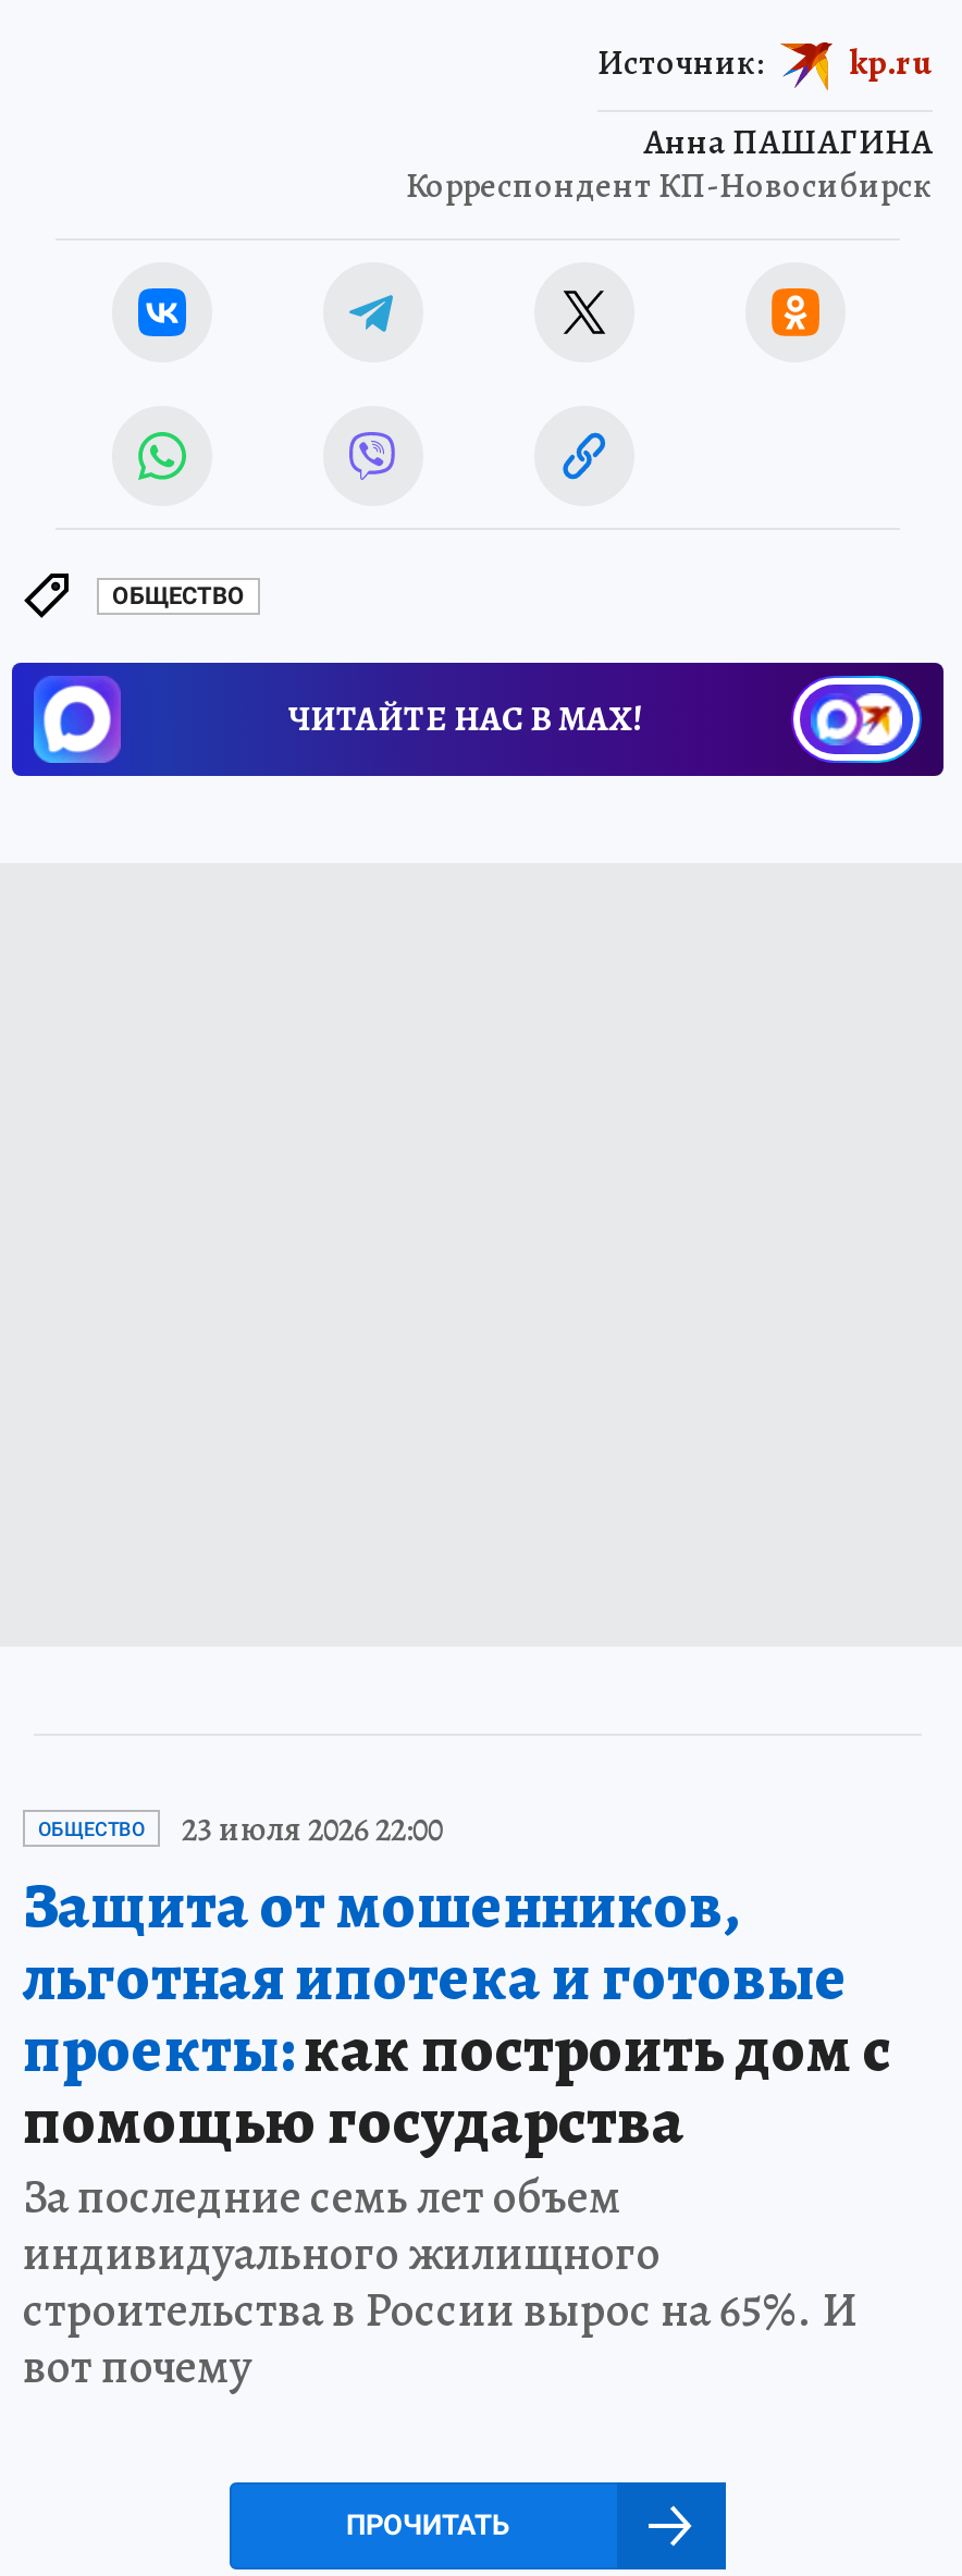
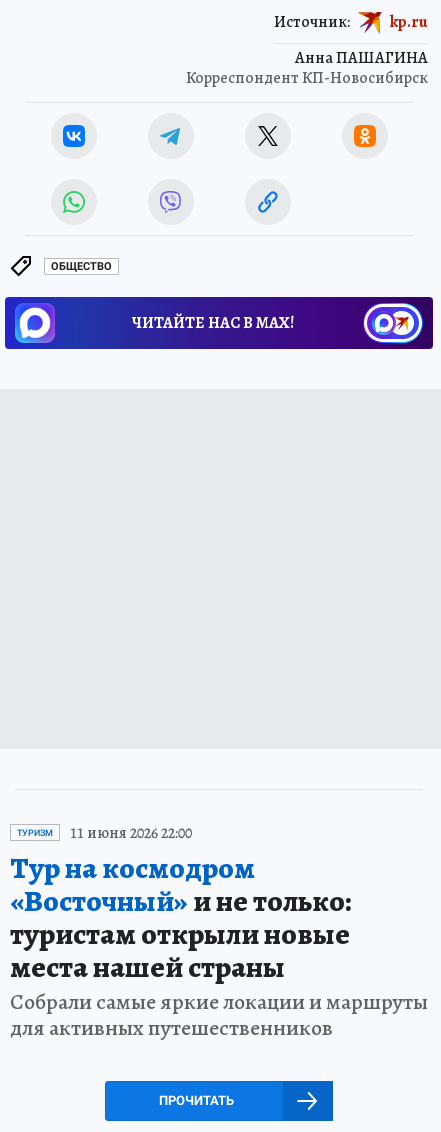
[23,1805,891,2399] ОБЩЕСТВО | 23 июля 2026 22:00 | Защита от мошенников, | льготная ипотека и готовые | проекты:как построить дом с | помощью государства | За последние семь лет объем | индивидуального жилищного | строительства в России вырос на 65%. И | вот почему -> [10,822,428,1043] ТУРИЗМ | 11 июня 2026 22:00 | Тур на космодром | «Восточный»и не только: | туристам открыли новые | места нашей страны | Собрали самые яркие локации и маршруты | для активных путешественников

